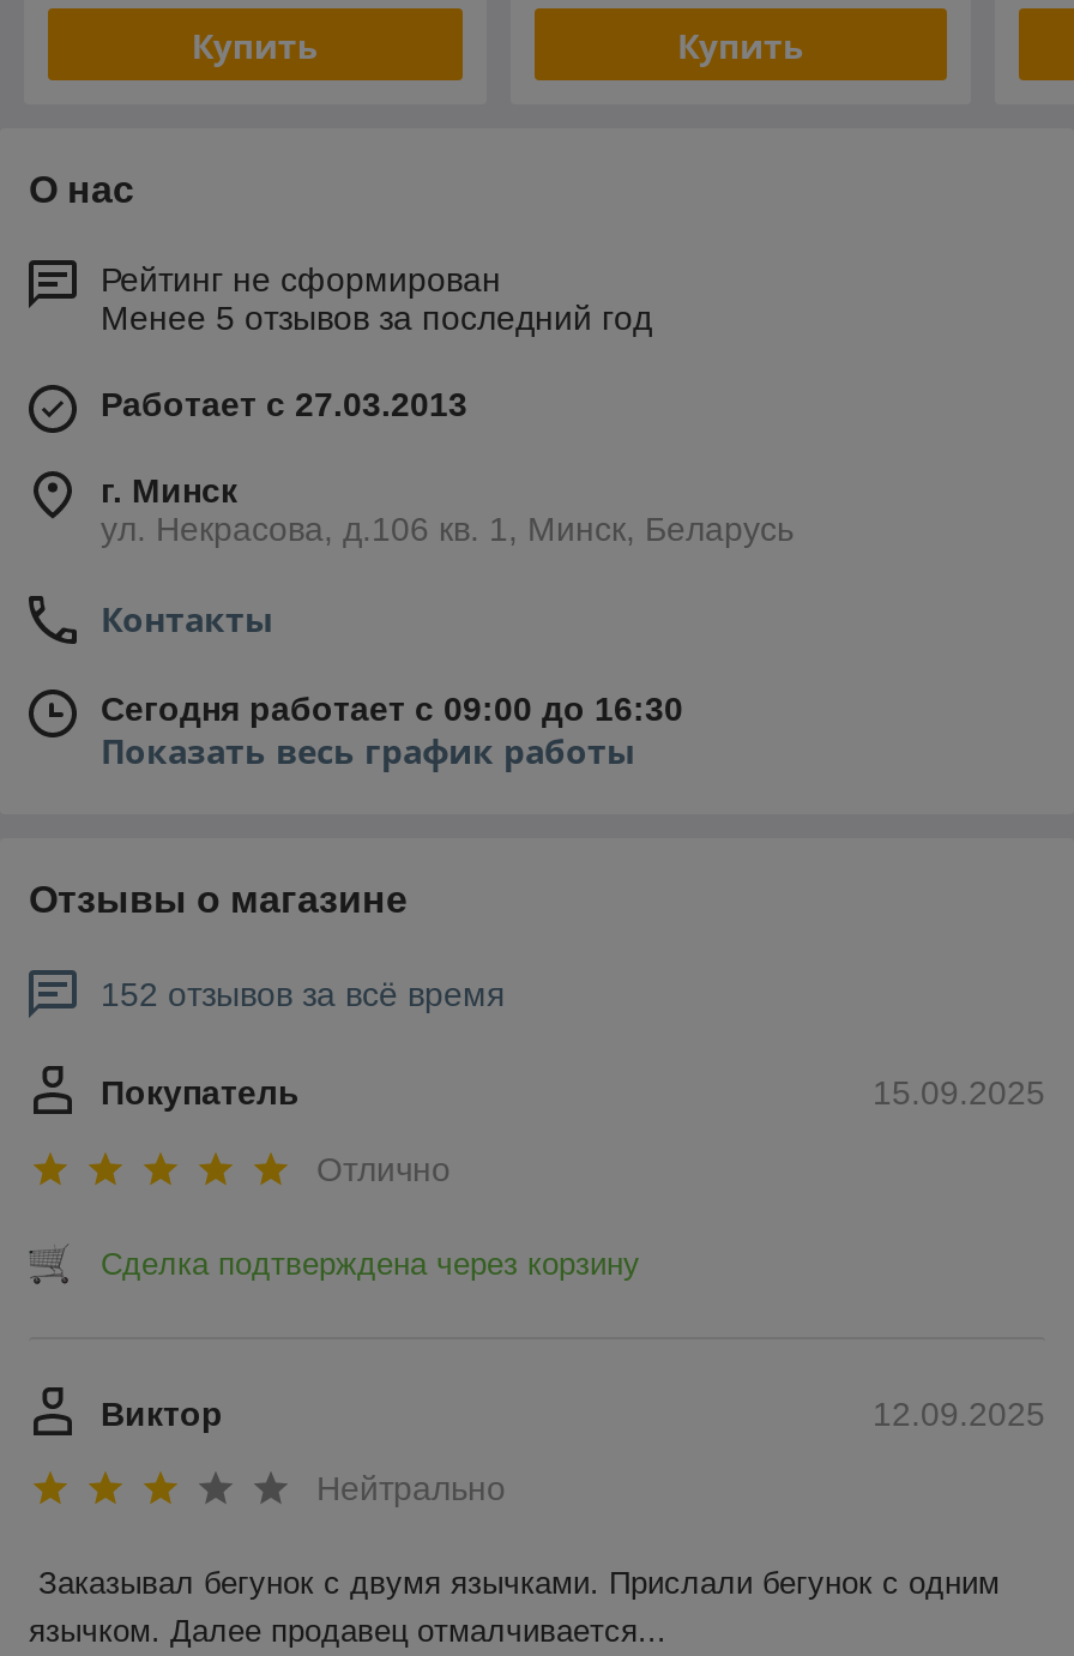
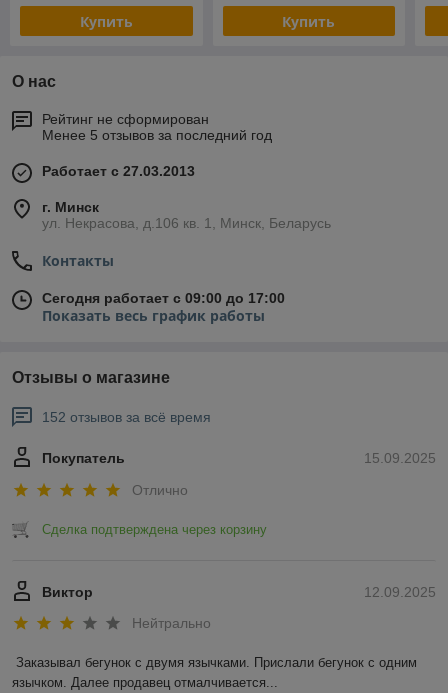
[101,690,683,729] Сегодня работает с 09:00 до 16:30 -> [42,290,285,306] Сегодня работает с 09:00 до 17:00

